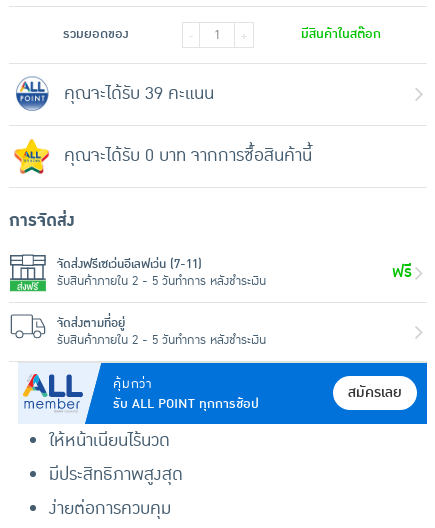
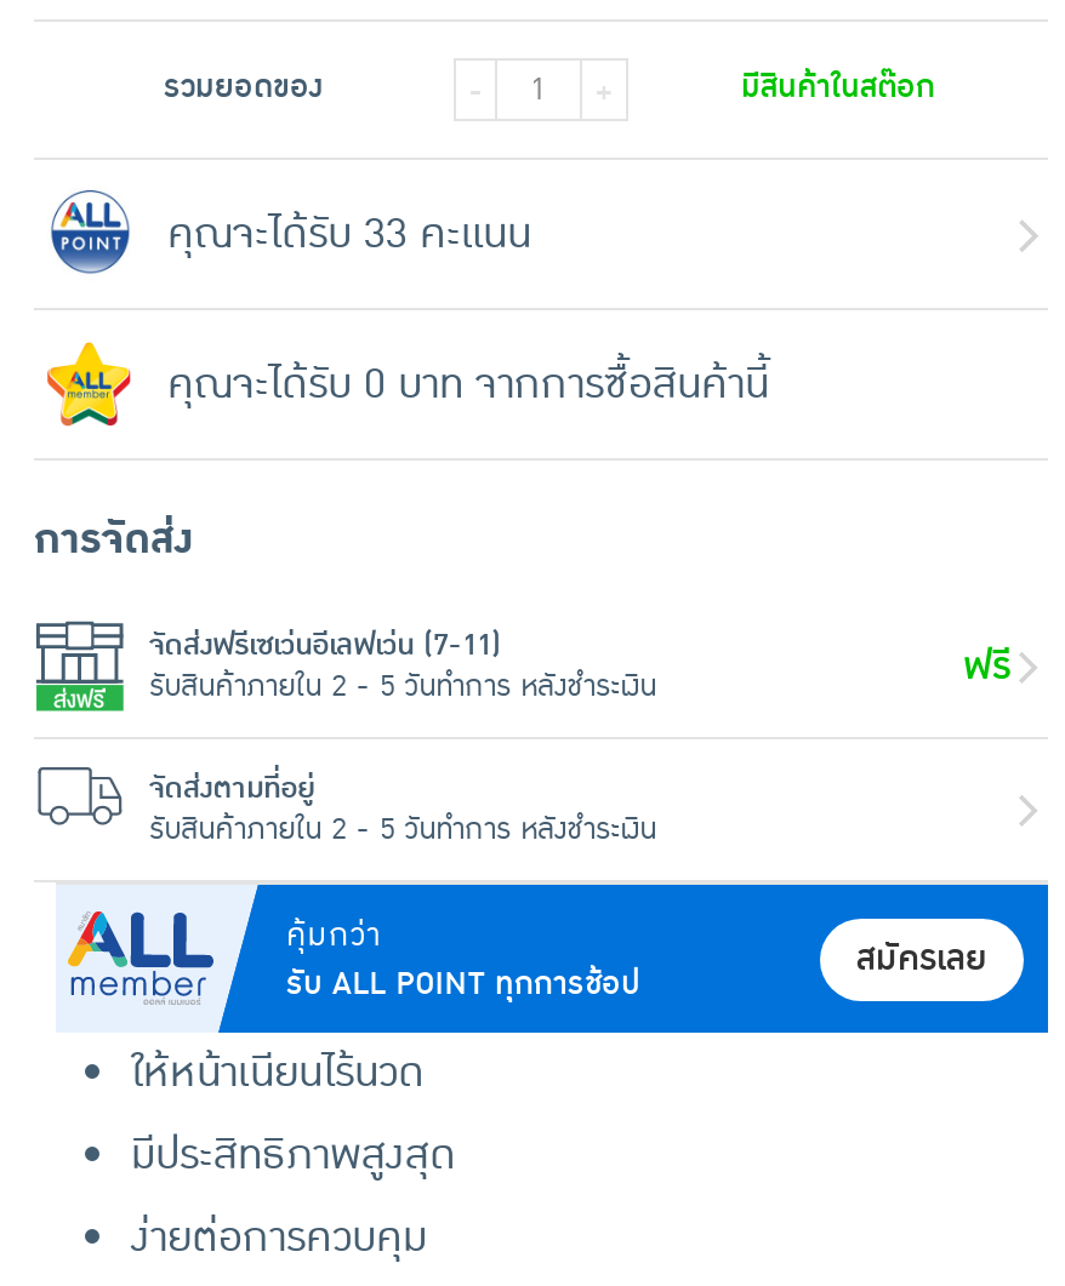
[64,81,214,107] คุณจะได้รับ 39 คะแนน -> [167,203,531,266] คุณจะได้รับ 33 คะแนน

